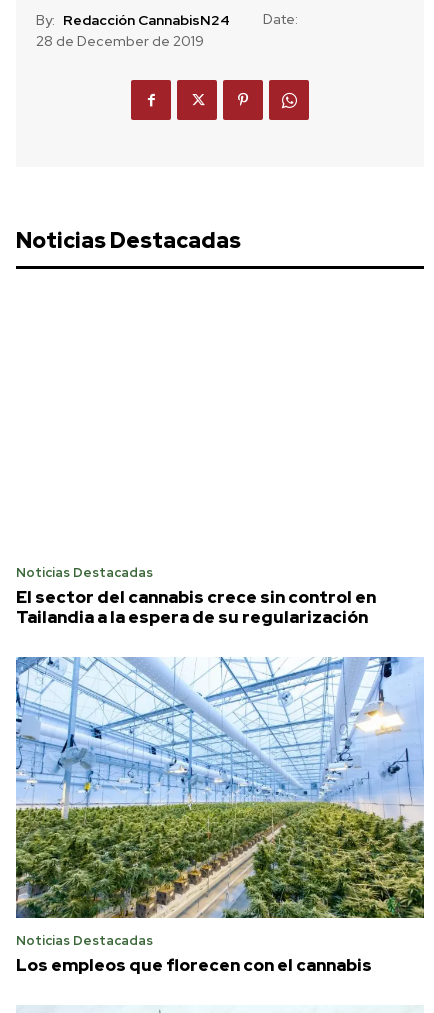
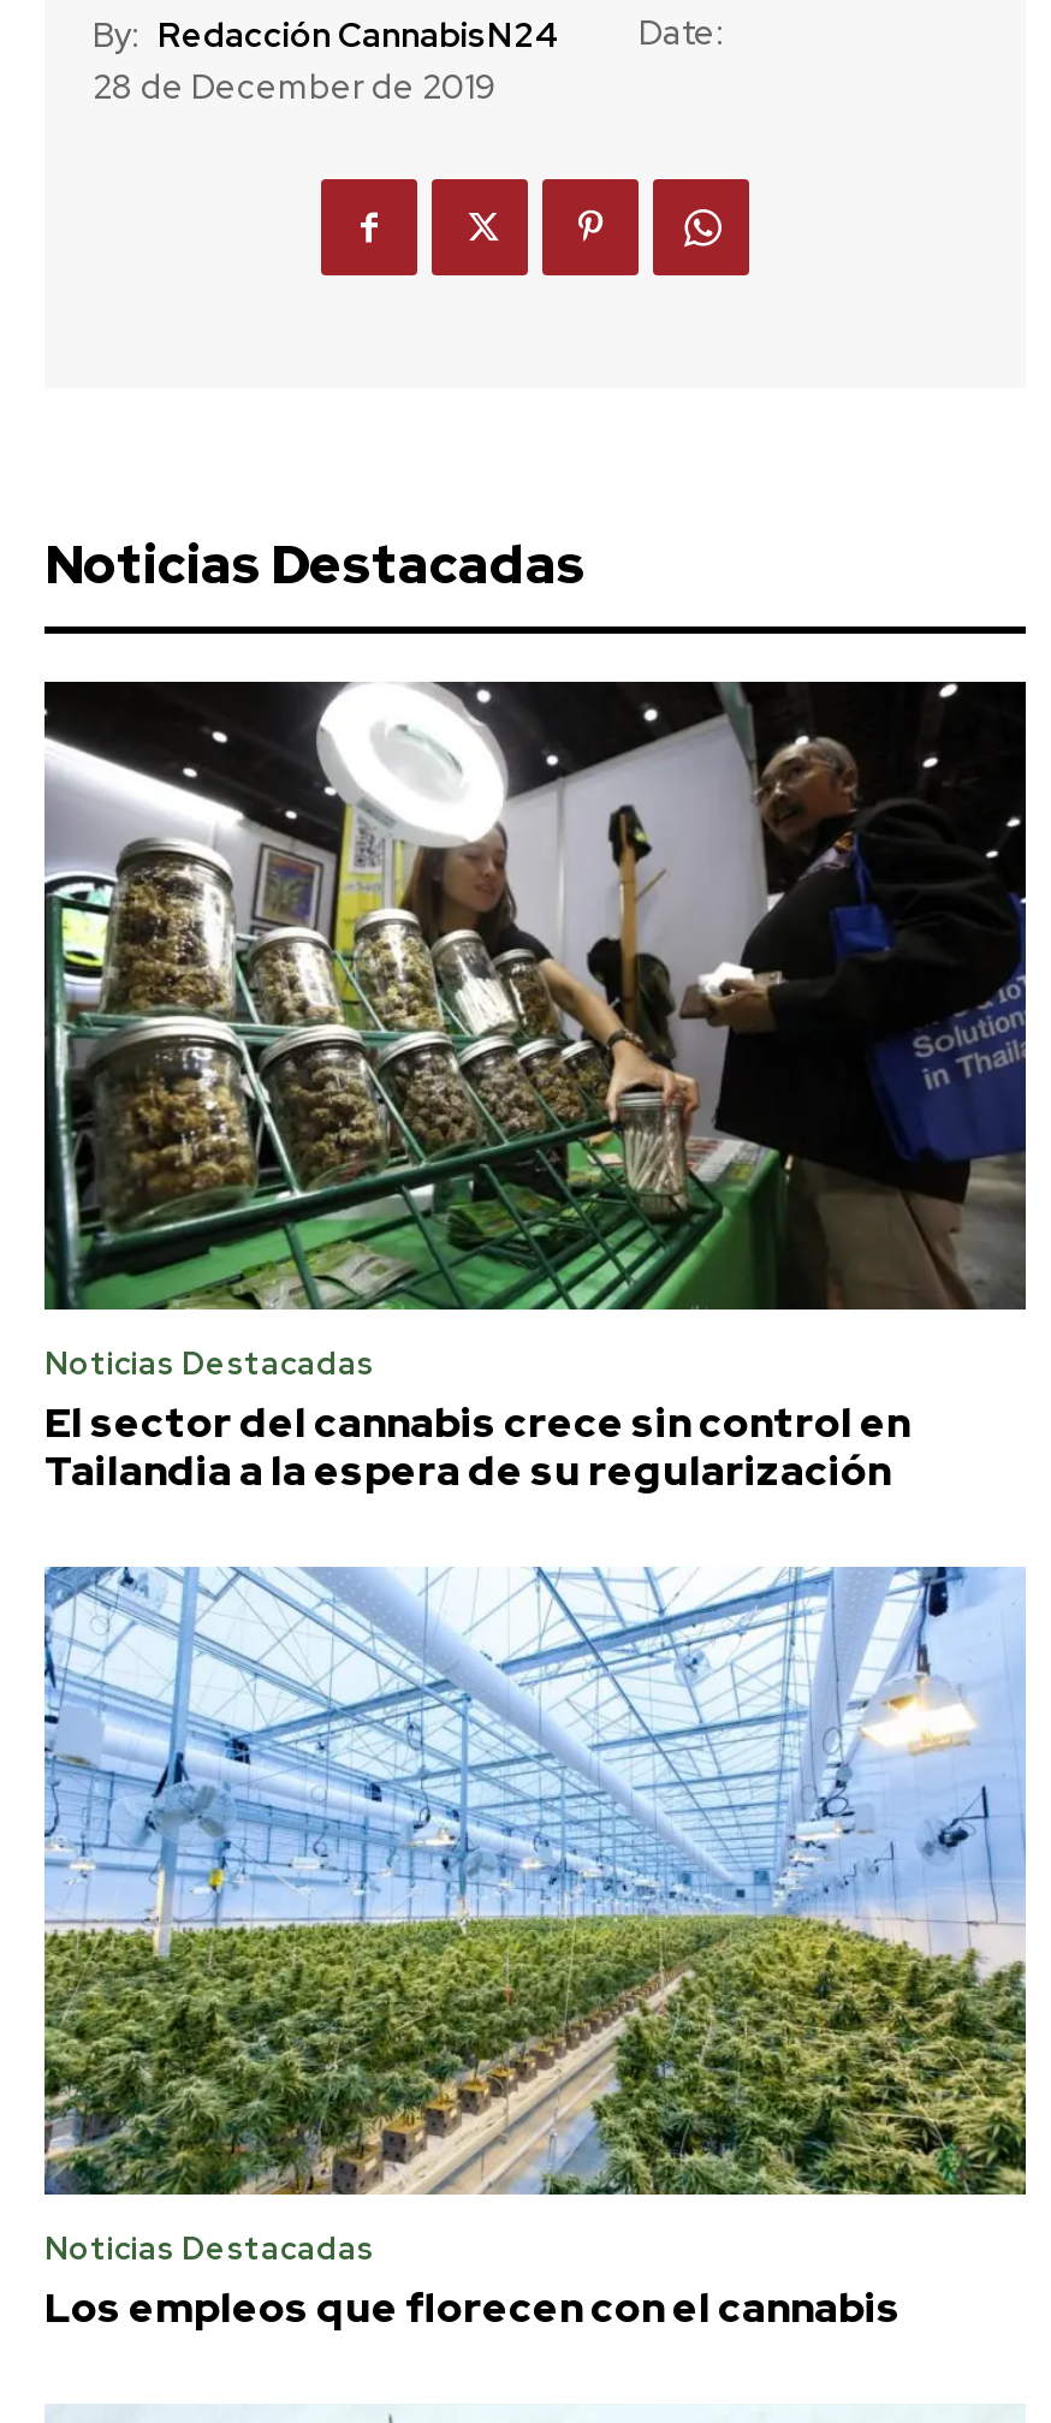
none -> [42,679,1028,1312] [image]

